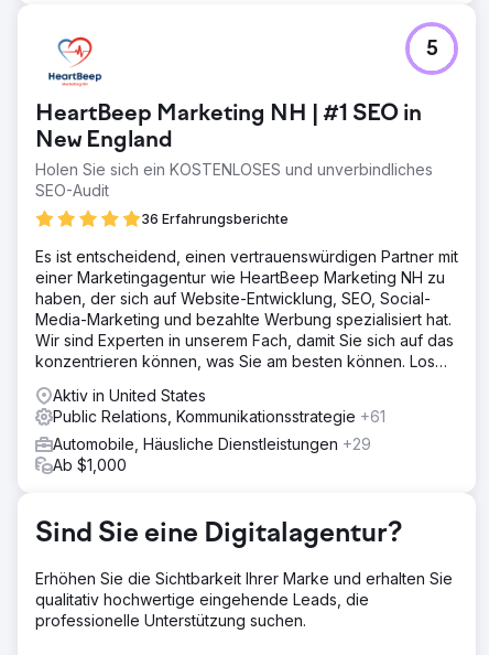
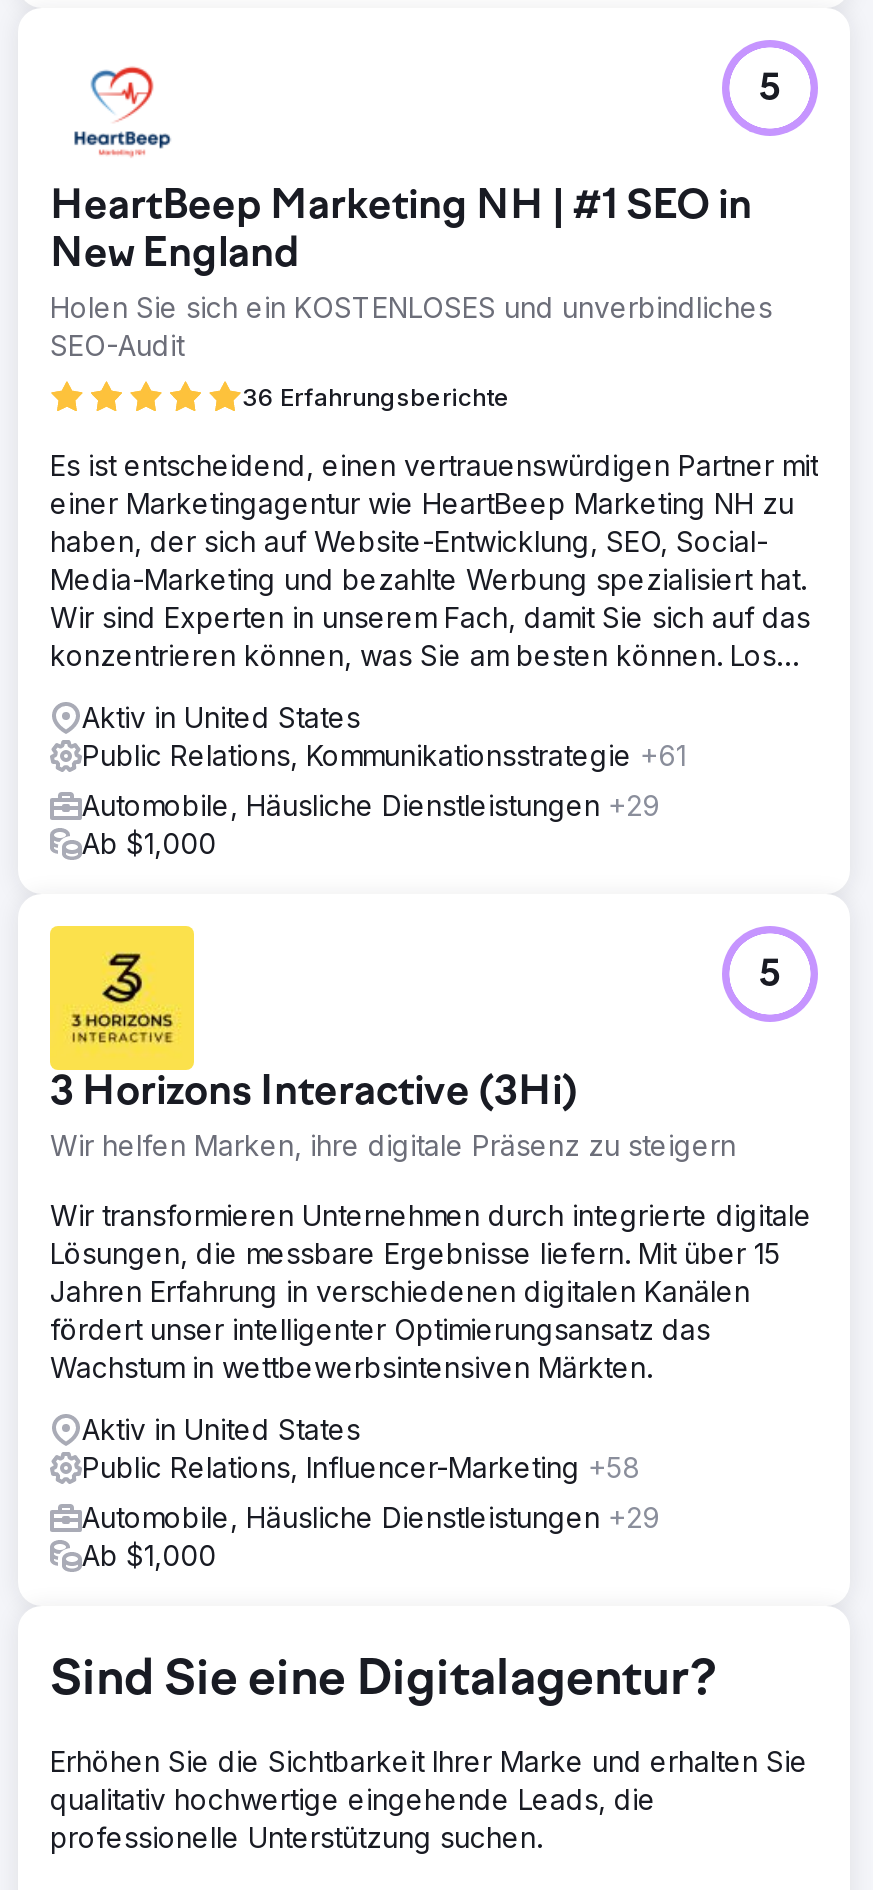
none -> [48,924,736,1162] [image] | 3 Horizons Interactive (3Hi) | Wir helfen Marken, ihre digitale Präsenz zu steigern
none -> [50,1198,812,1572] Wir transformieren Unternehmen durch integrierte digitale | Lösungen, die messbare Ergebnisse liefern. Mit über 15 | Jahren Erfahrung in verschiedenen digitalen Kanälen | fördert unser intelligenter Optimierungsansatz das | Wachstum in wettbewerbsintensiven Märkten. | Aktiv in United States | Public Relations, Influencer-Marketing +58 | Automobile, Häusliche Dienstleistungen +29 | Ab $1,000
none -> [759,958,781,996] 5

